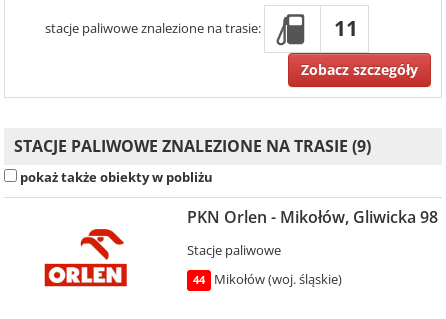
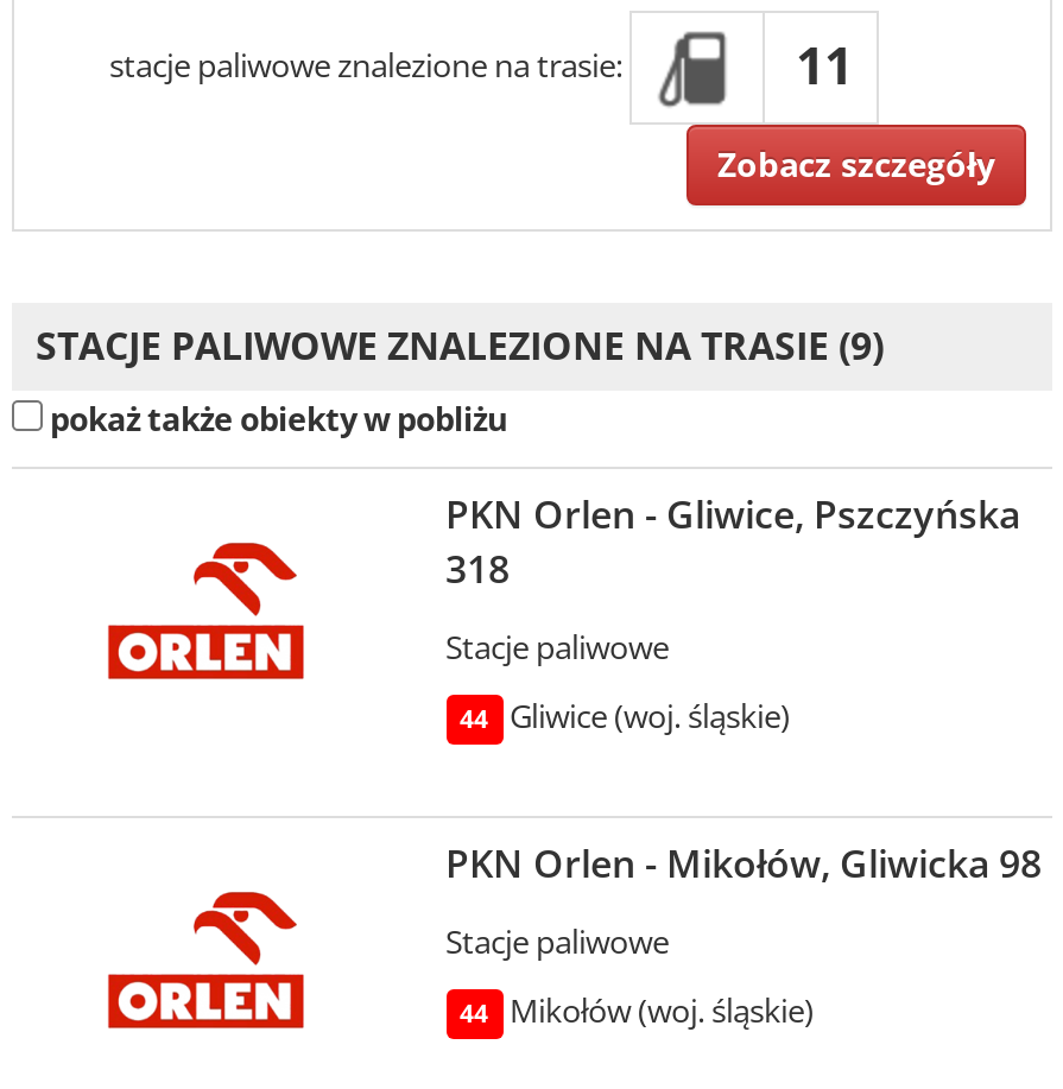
none -> [445,488,1020,737] PKN Orlen - Gliwice, Pszczyńska | 318 | Stacje paliwowe | 44 | Gliwice (woj. śląskie)

